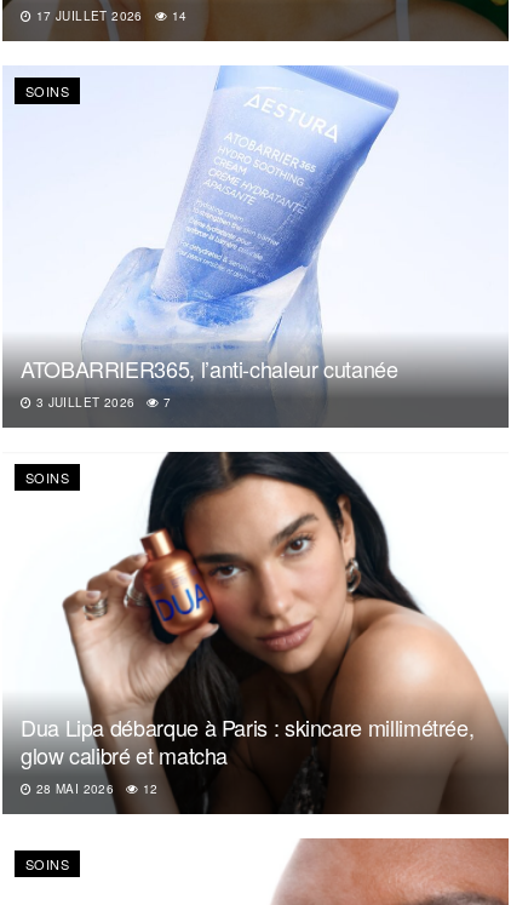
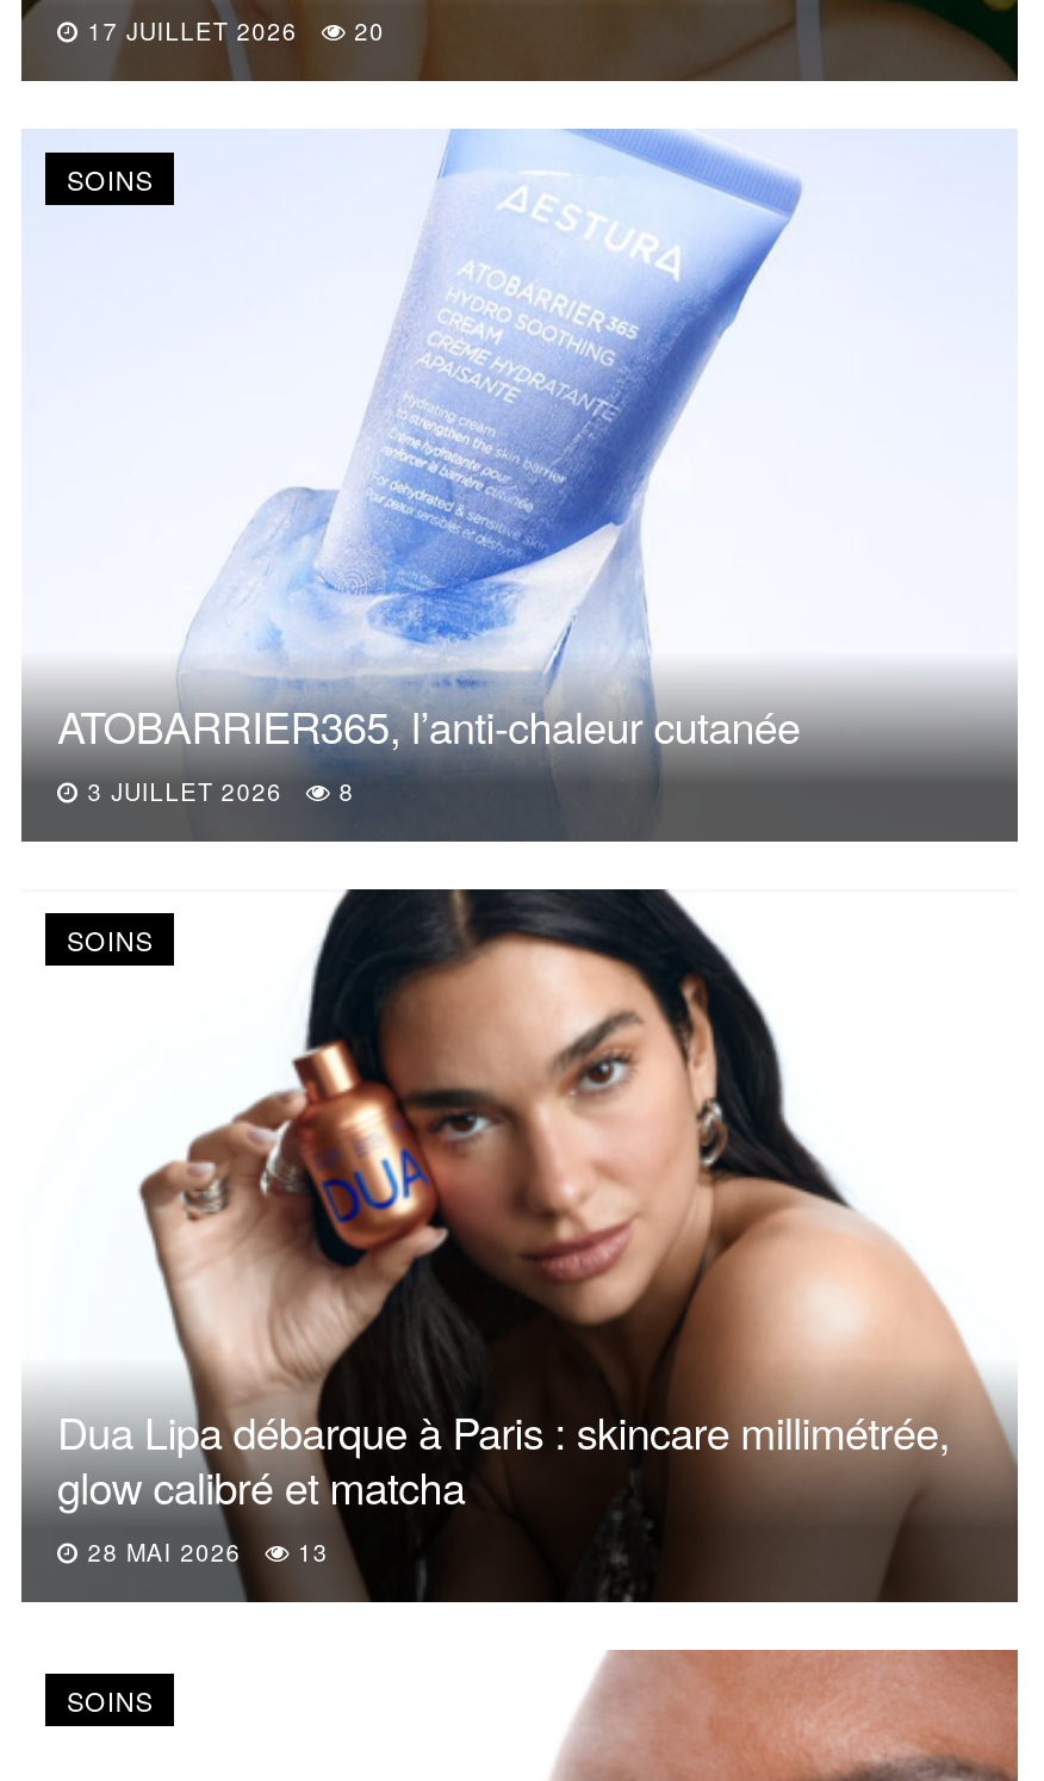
[32,7,187,24] 17 JUILLET 2026 14 -> [80,14,385,47] 17 JUILLET 2026 20
[32,393,171,410] 3 JUILLET 2026 7 -> [80,774,354,808] 3 JUILLET 2026 8
[32,780,158,797] 28 MAI 2026 12 -> [80,1534,328,1568] 28 MAI 2026 13

